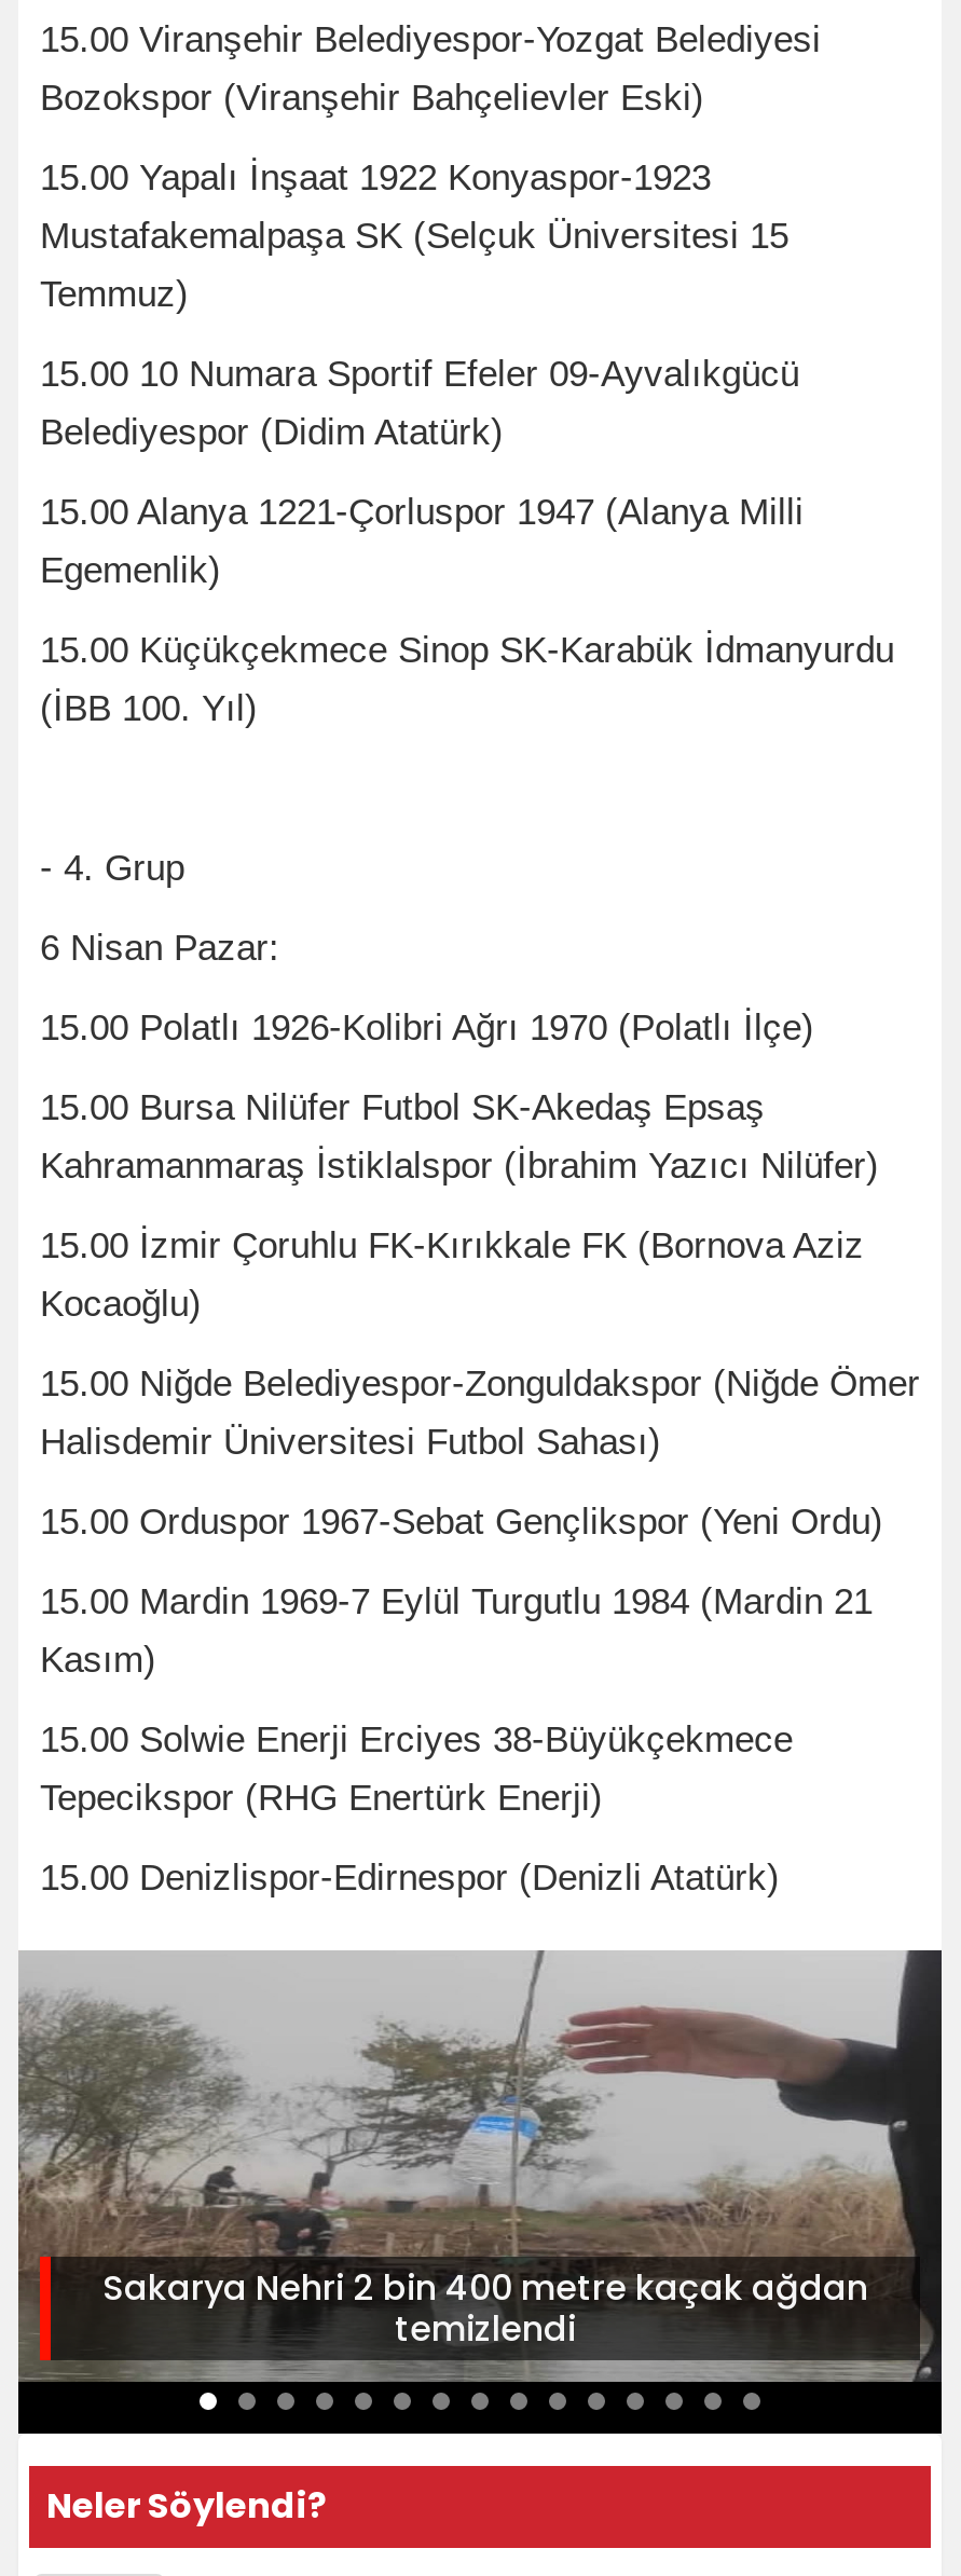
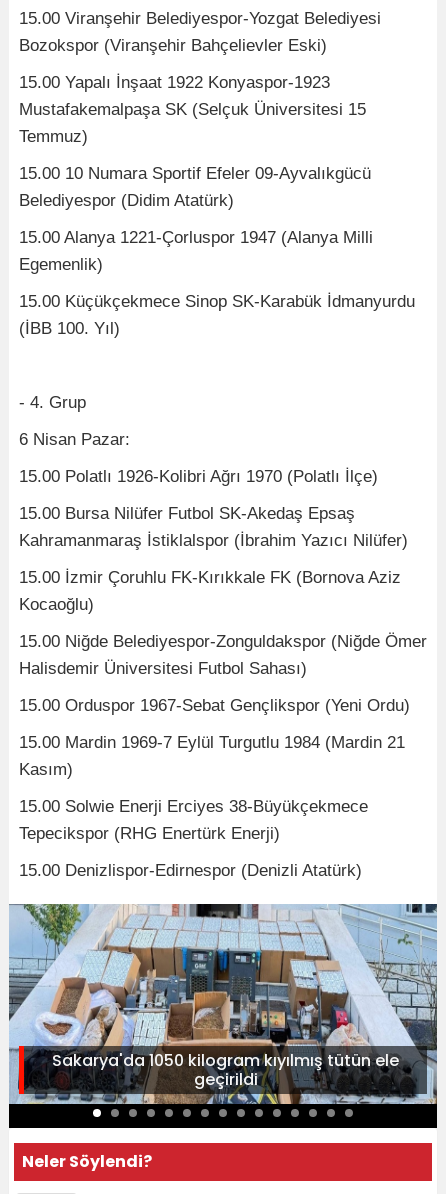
[16,1950,944,2384] [image] | Sakarya Nehri 2 bin 400 metre kaçak ağdan | temizlendi -> [9,903,437,1105] [image] | Sakarya'da 1050 kilogram kıyılmış tütün ele | geçirildi

